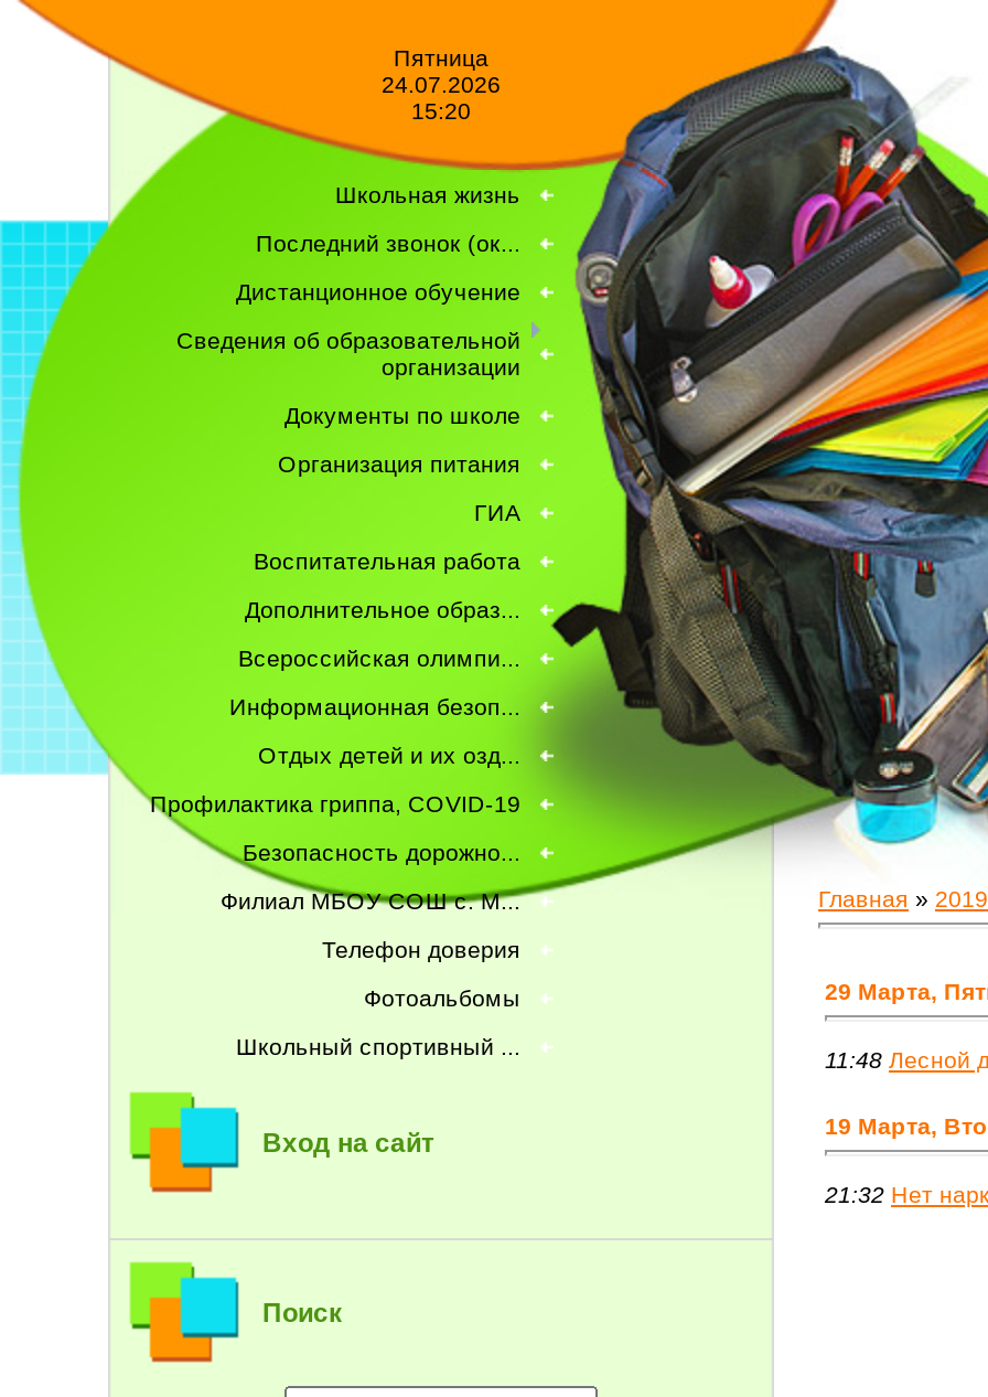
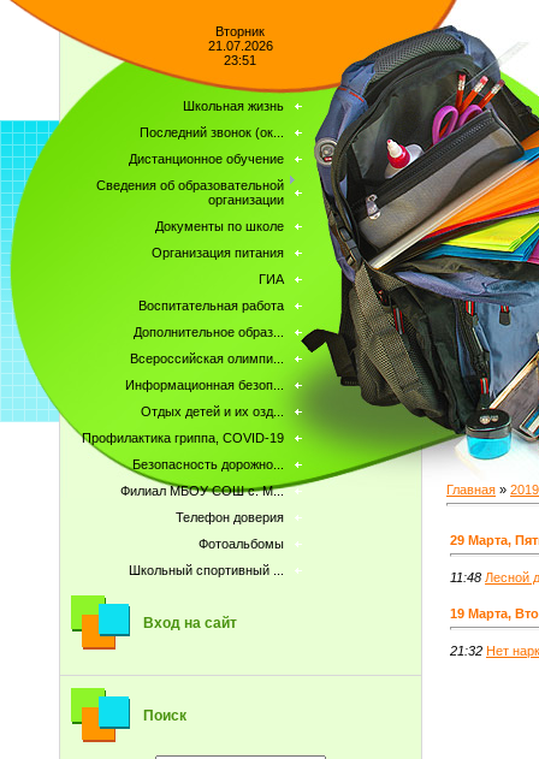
[382,44,501,124] Пятница | 24.07.2026 | 15:20 -> [208,24,273,67] Вторник | 21.07.2026 | 23:51

